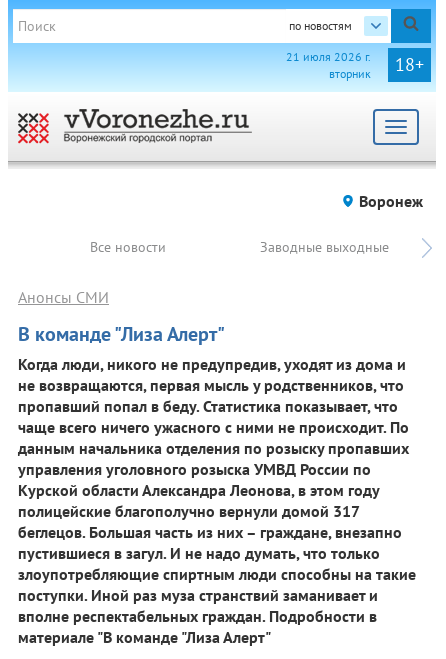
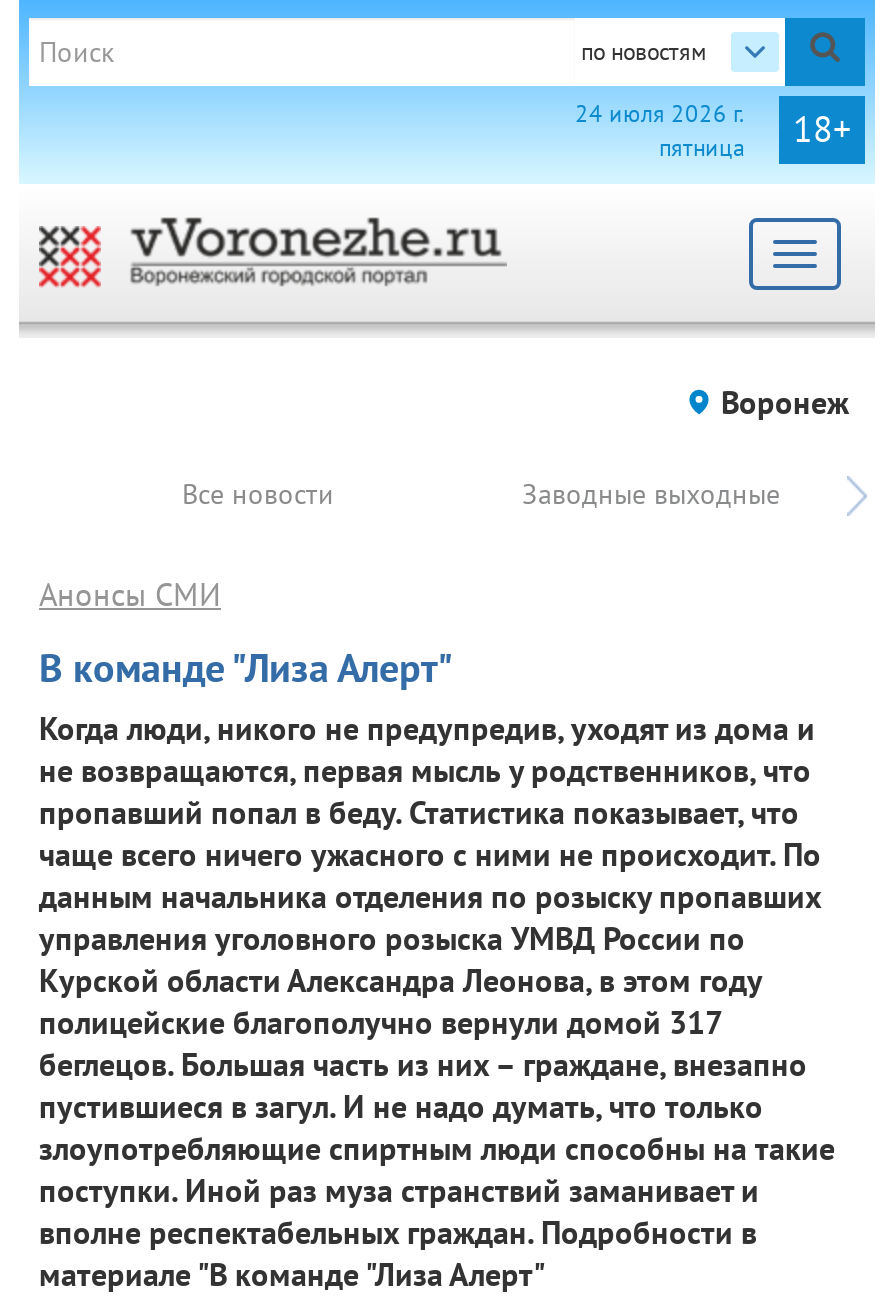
[286,49,371,81] 21 июля 2026 г. | вторник -> [575,98,745,162] 24 июля 2026 г. | пятница

